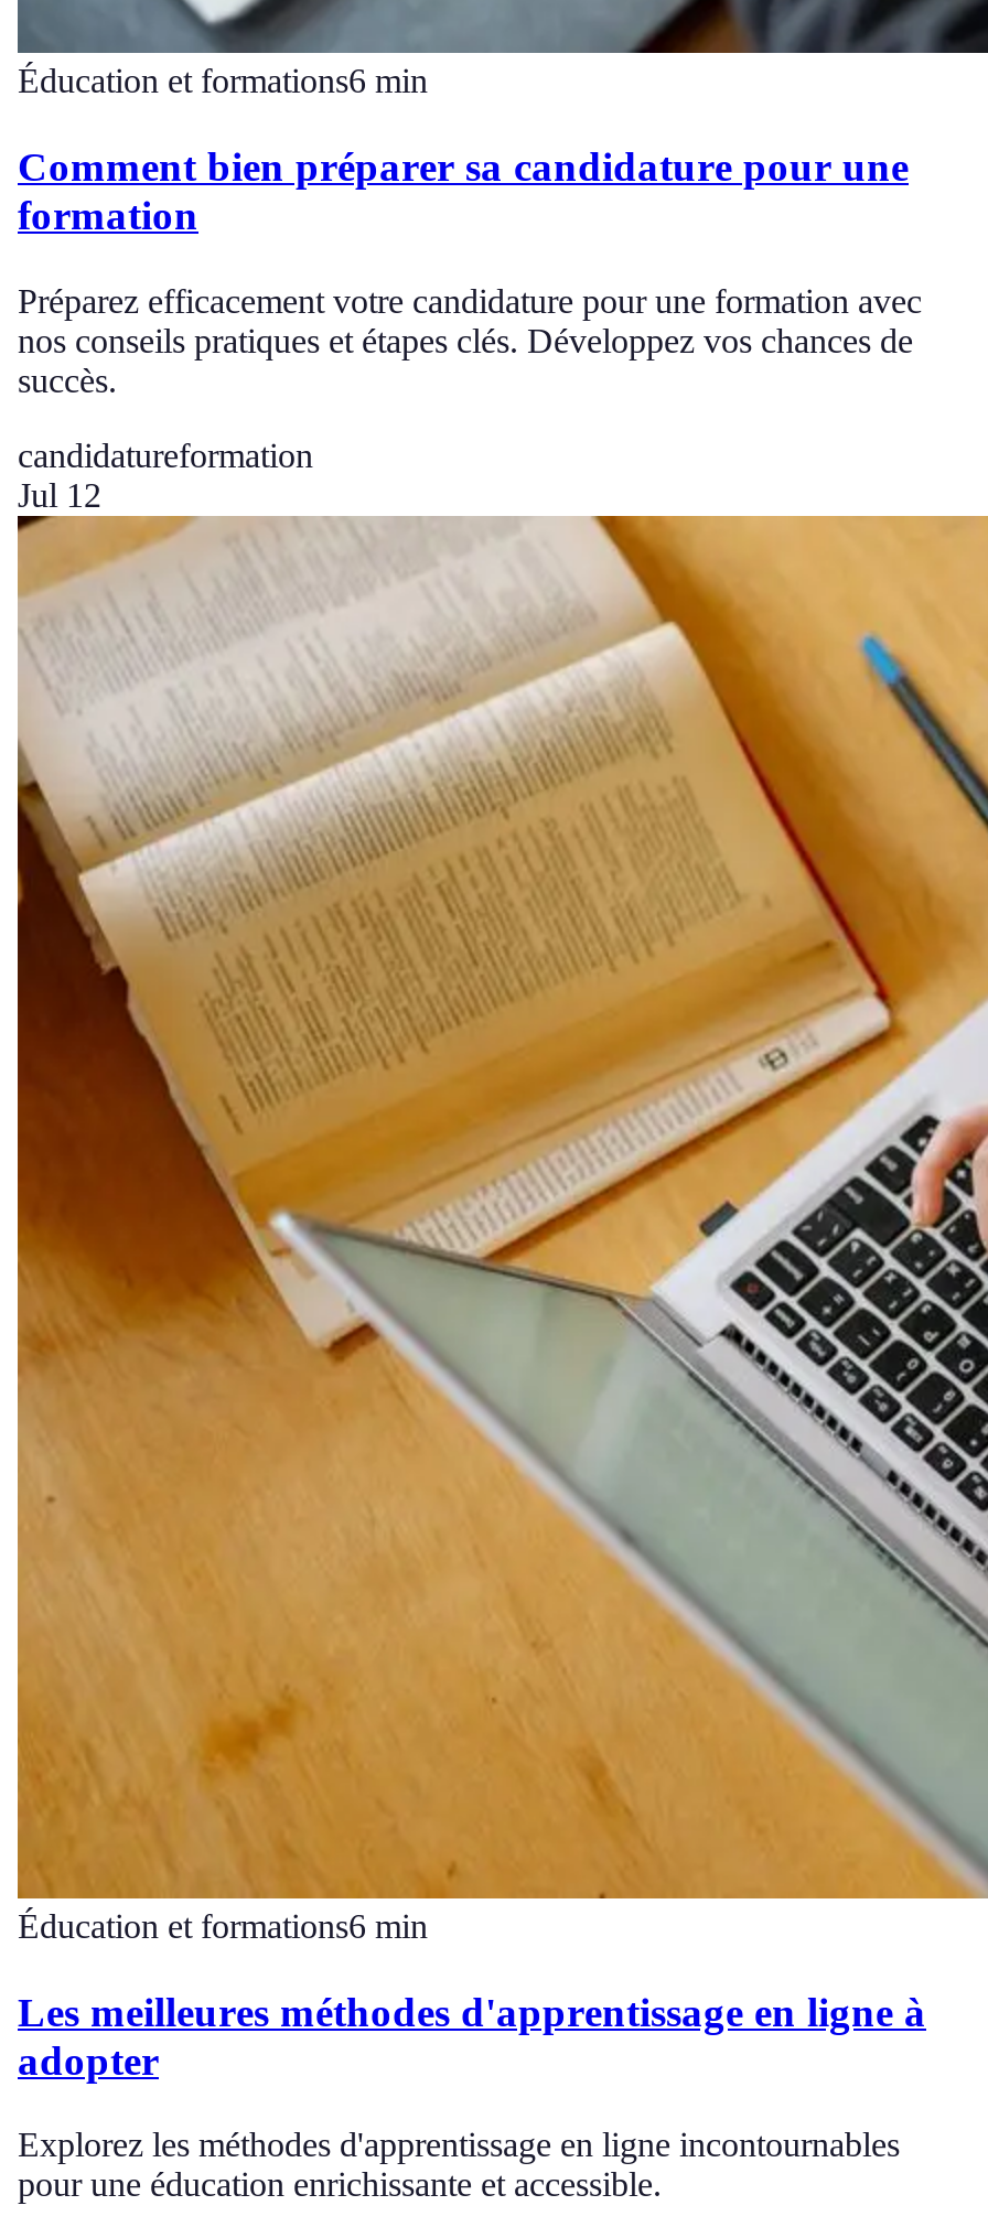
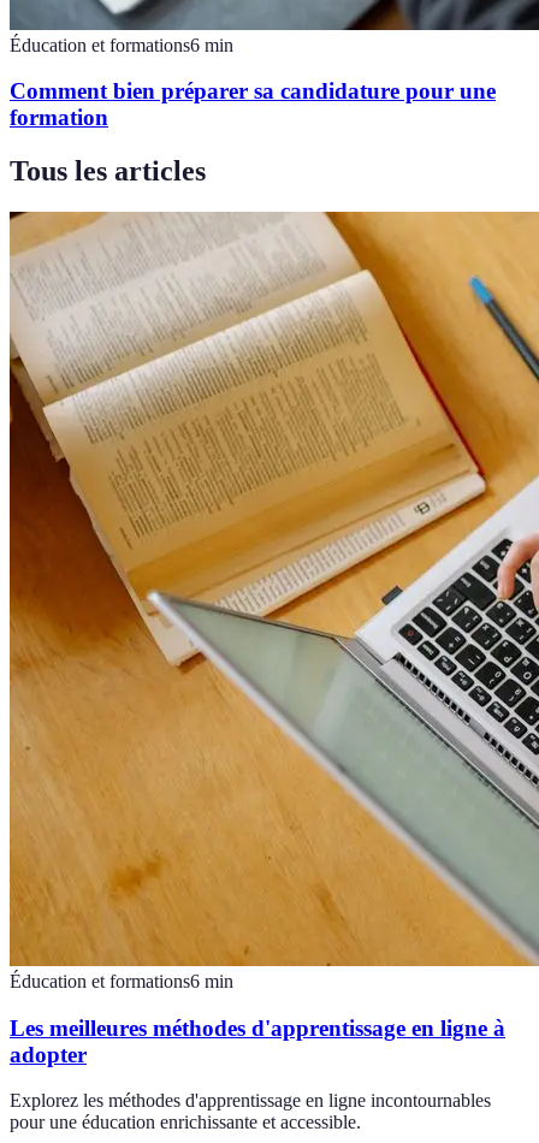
[18,282,922,514] Préparez efficacement votre candidature pour une formation avec | nos conseils pratiques et étapes clés. Développez vos chances de | succès. | candidatureformation | Jul 12 -> [10,155,206,187] Tous les articles

